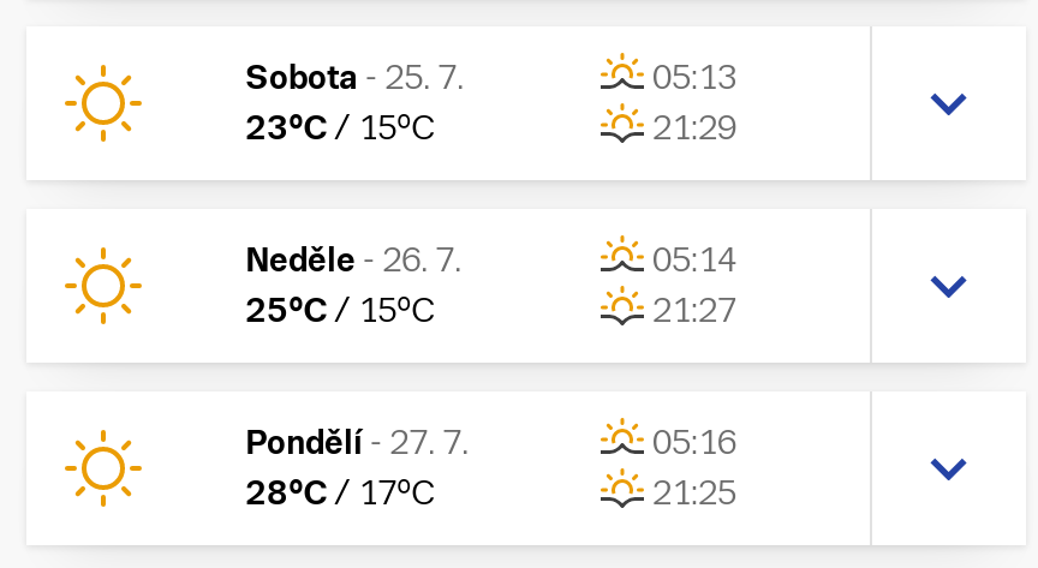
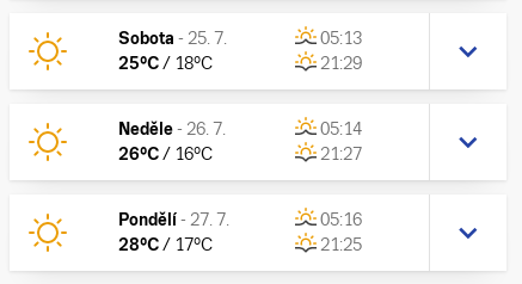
[245,108,435,147] 23°C / 15°C -> [118,54,213,73] 25°C / 18°C
[245,291,435,329] 25°C / 15°C -> [118,144,213,163] 26°C / 16°C

